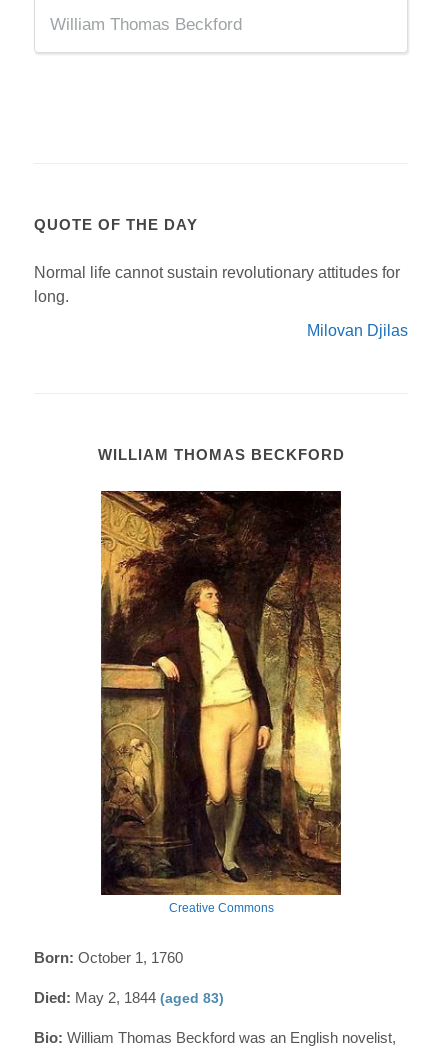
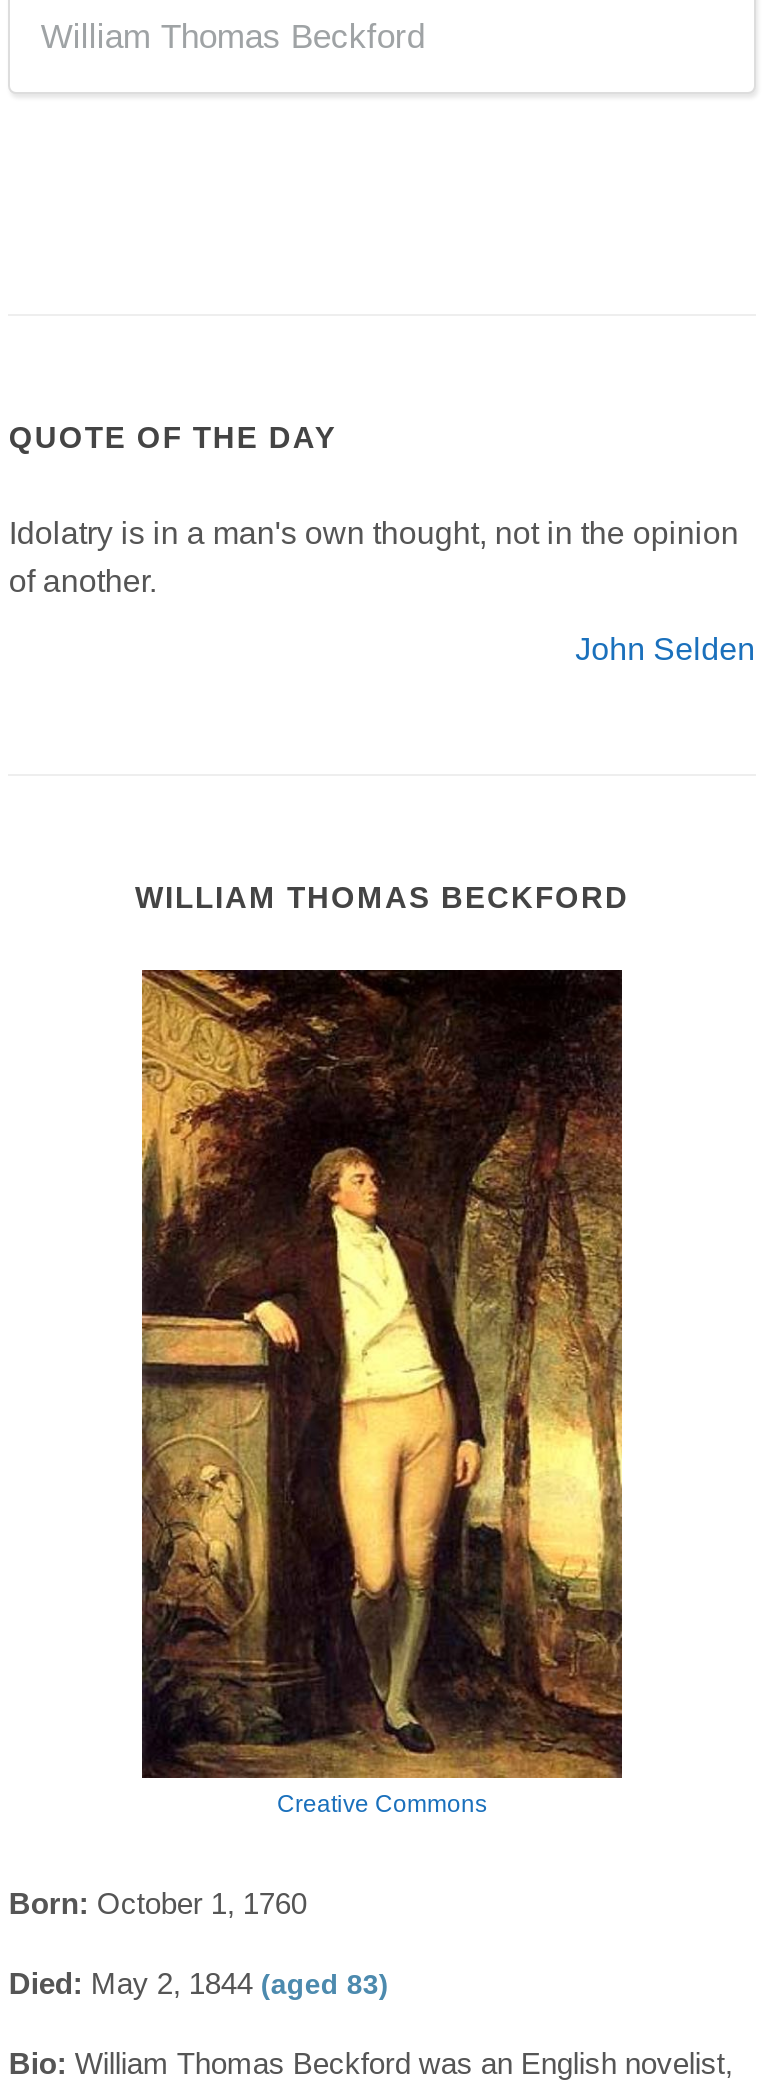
[34,264,400,305] Normal life cannot sustain revolutionary attitudes for | long. -> [9,516,739,598] Idolatry is in a man's own thought, not in the opinion | of another.
[307,322,408,339] Milovan Djilas -> [575,632,755,666] John Selden

